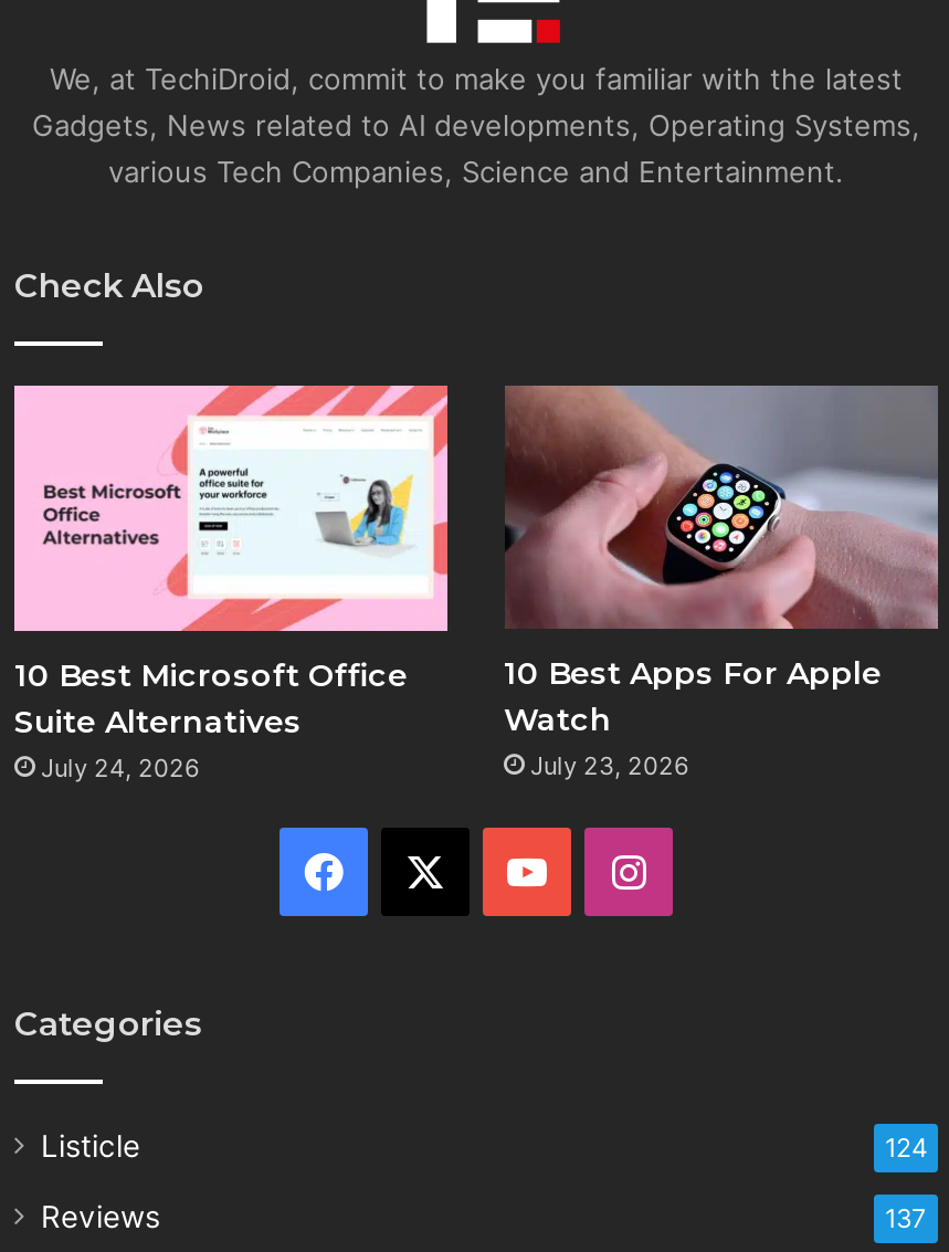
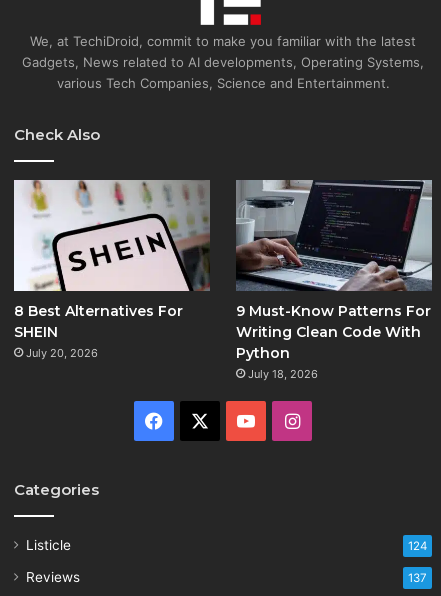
[14,383,450,783] [image] | 10 Best Microsoft Office | Suite Alternatives | July 24, 2026 -> [14,180,210,360] [image] | 8 Best Alternatives For | SHEIN | July 20, 2026
[504,383,938,783] [image] | 10 Best Apps For Apple | Watch | July 23, 2026 -> [235,180,432,381] [image] | 9 Must-Know Patterns For | Writing Clean Code With | Python | July 18, 2026

